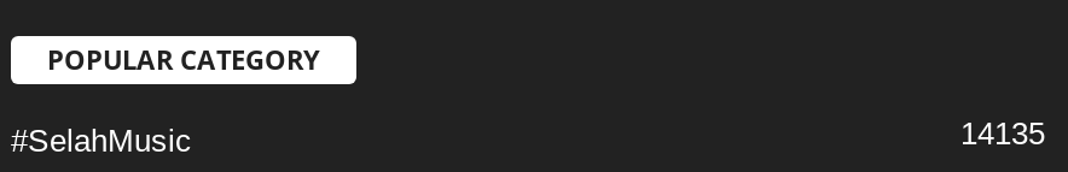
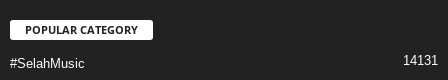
[960,115,1045,151] 14135 -> [403,53,438,68] 14131

